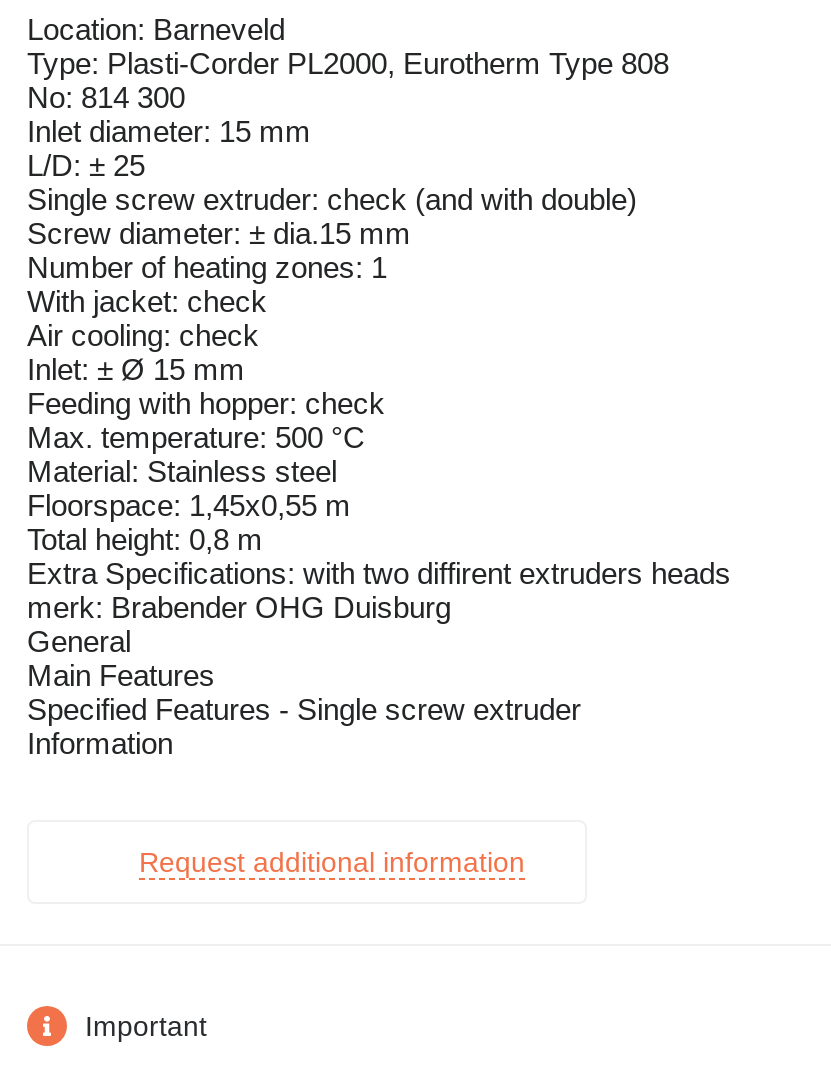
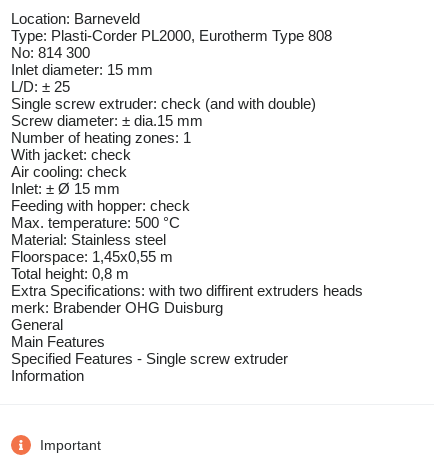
[139,846,525,878] Request additional information -> none

